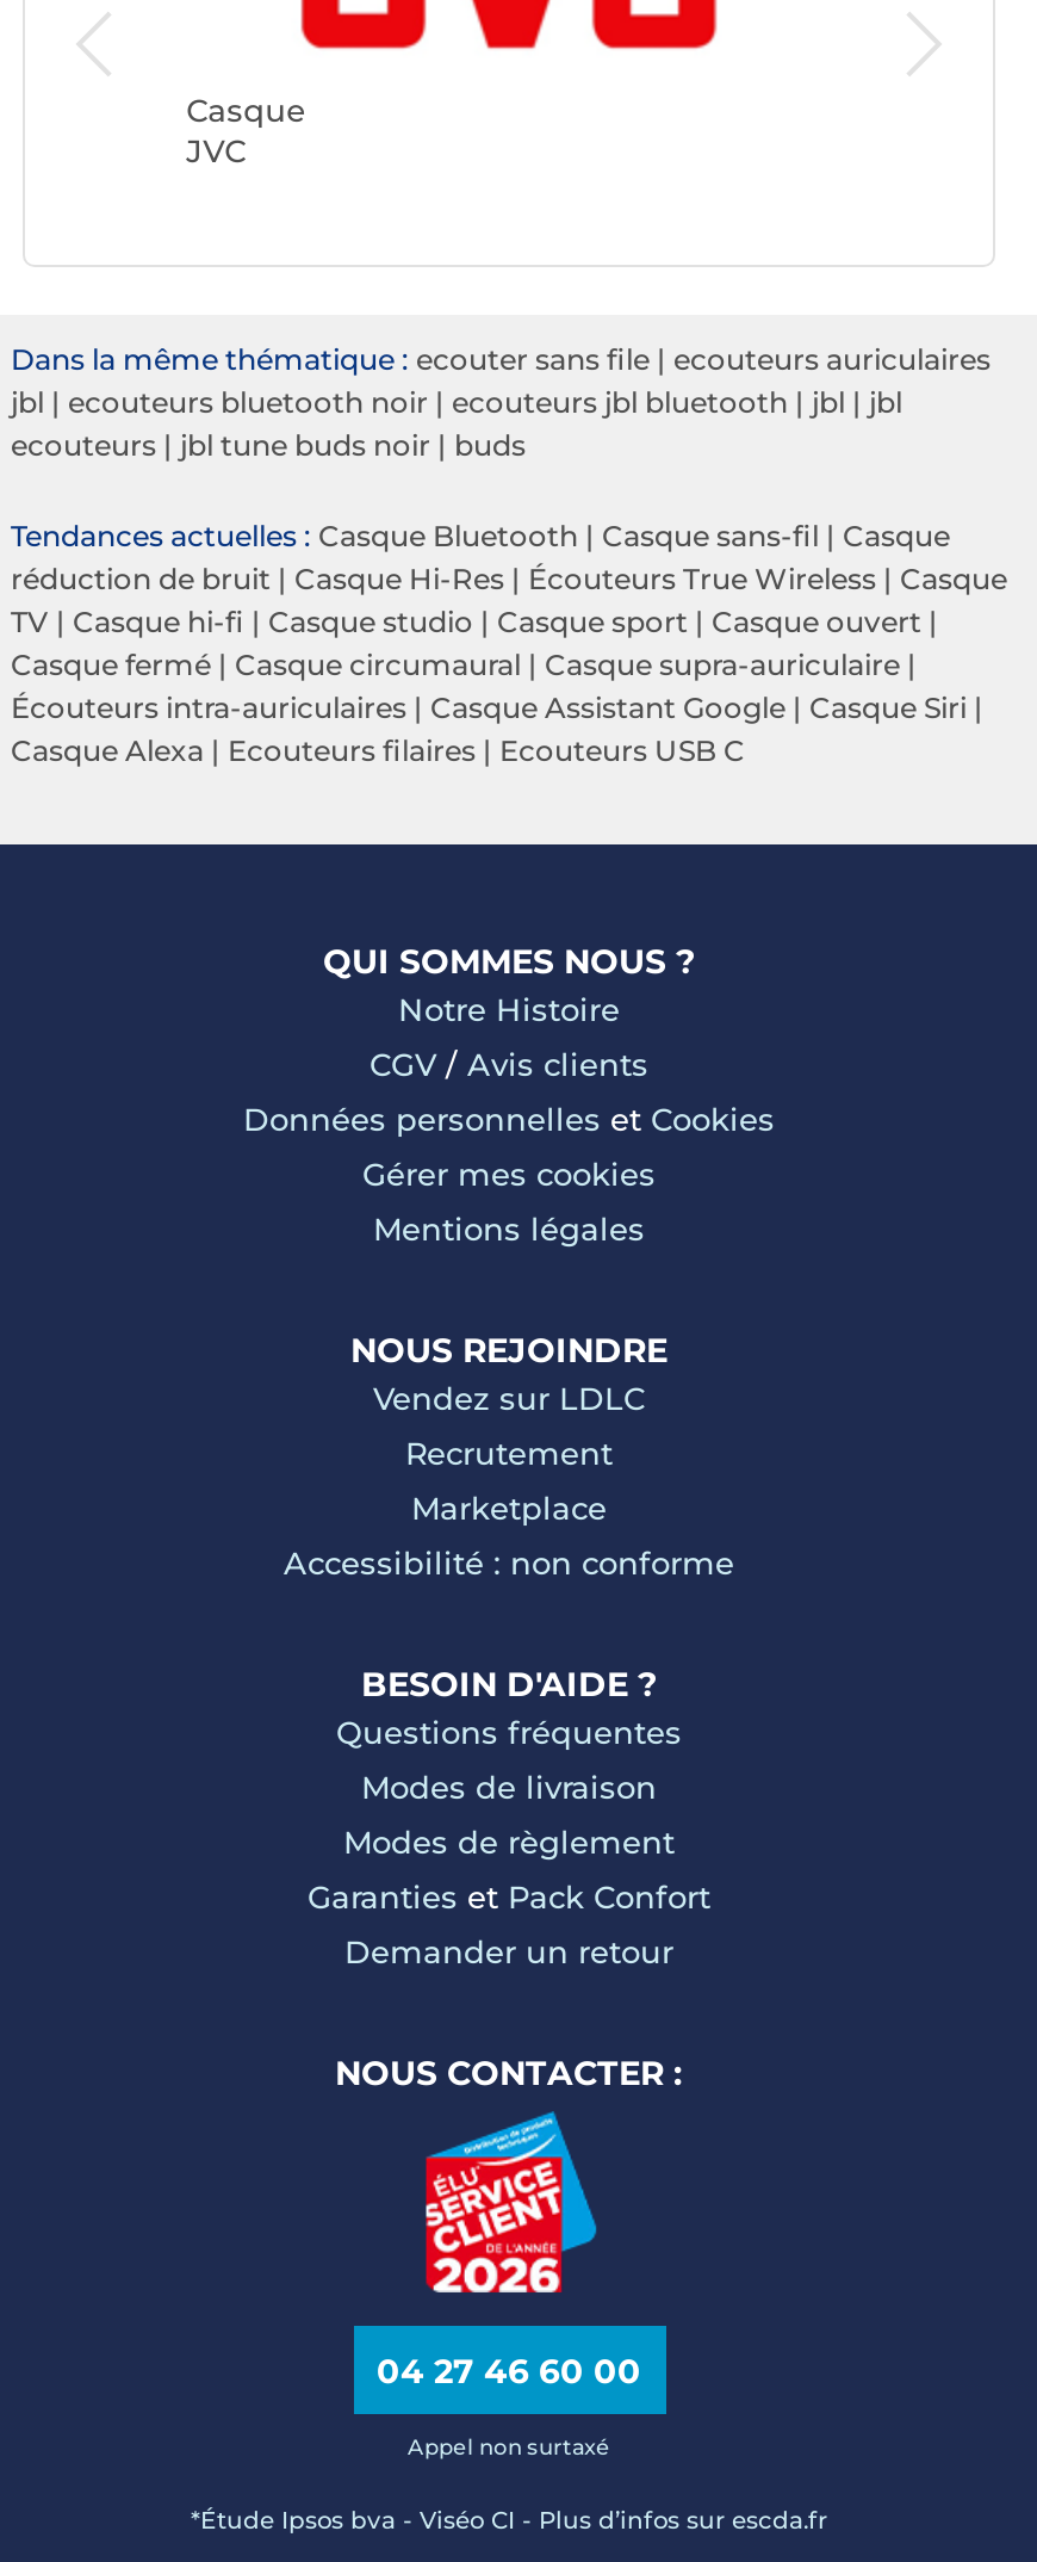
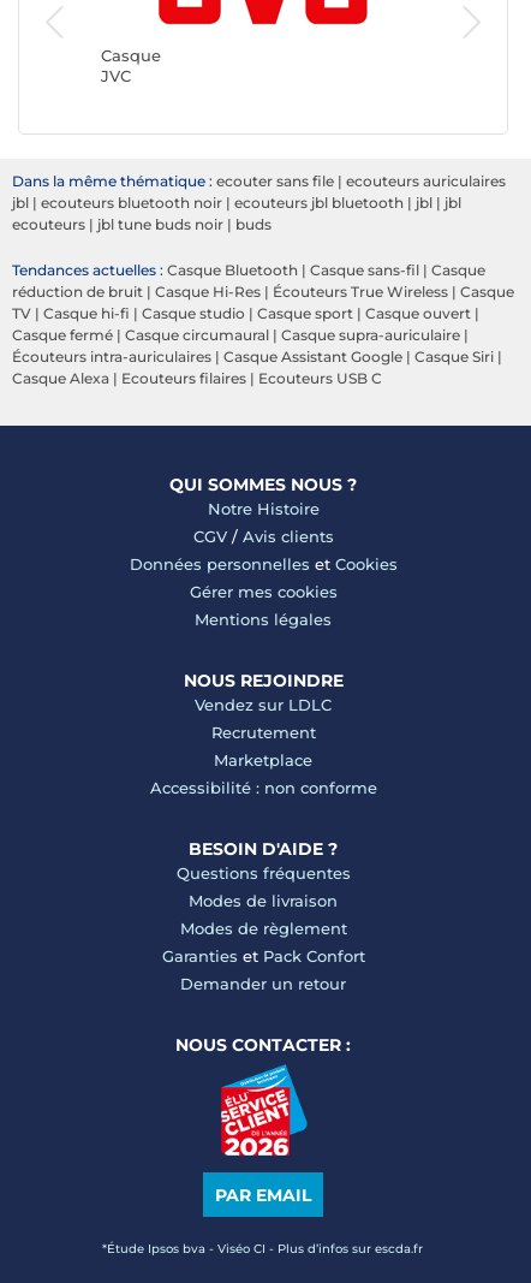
[377,2350,641,2460] 04 27 46 60 00 | Appel non surtaxé -> [215,1185,311,1206] PAR EMAIL

